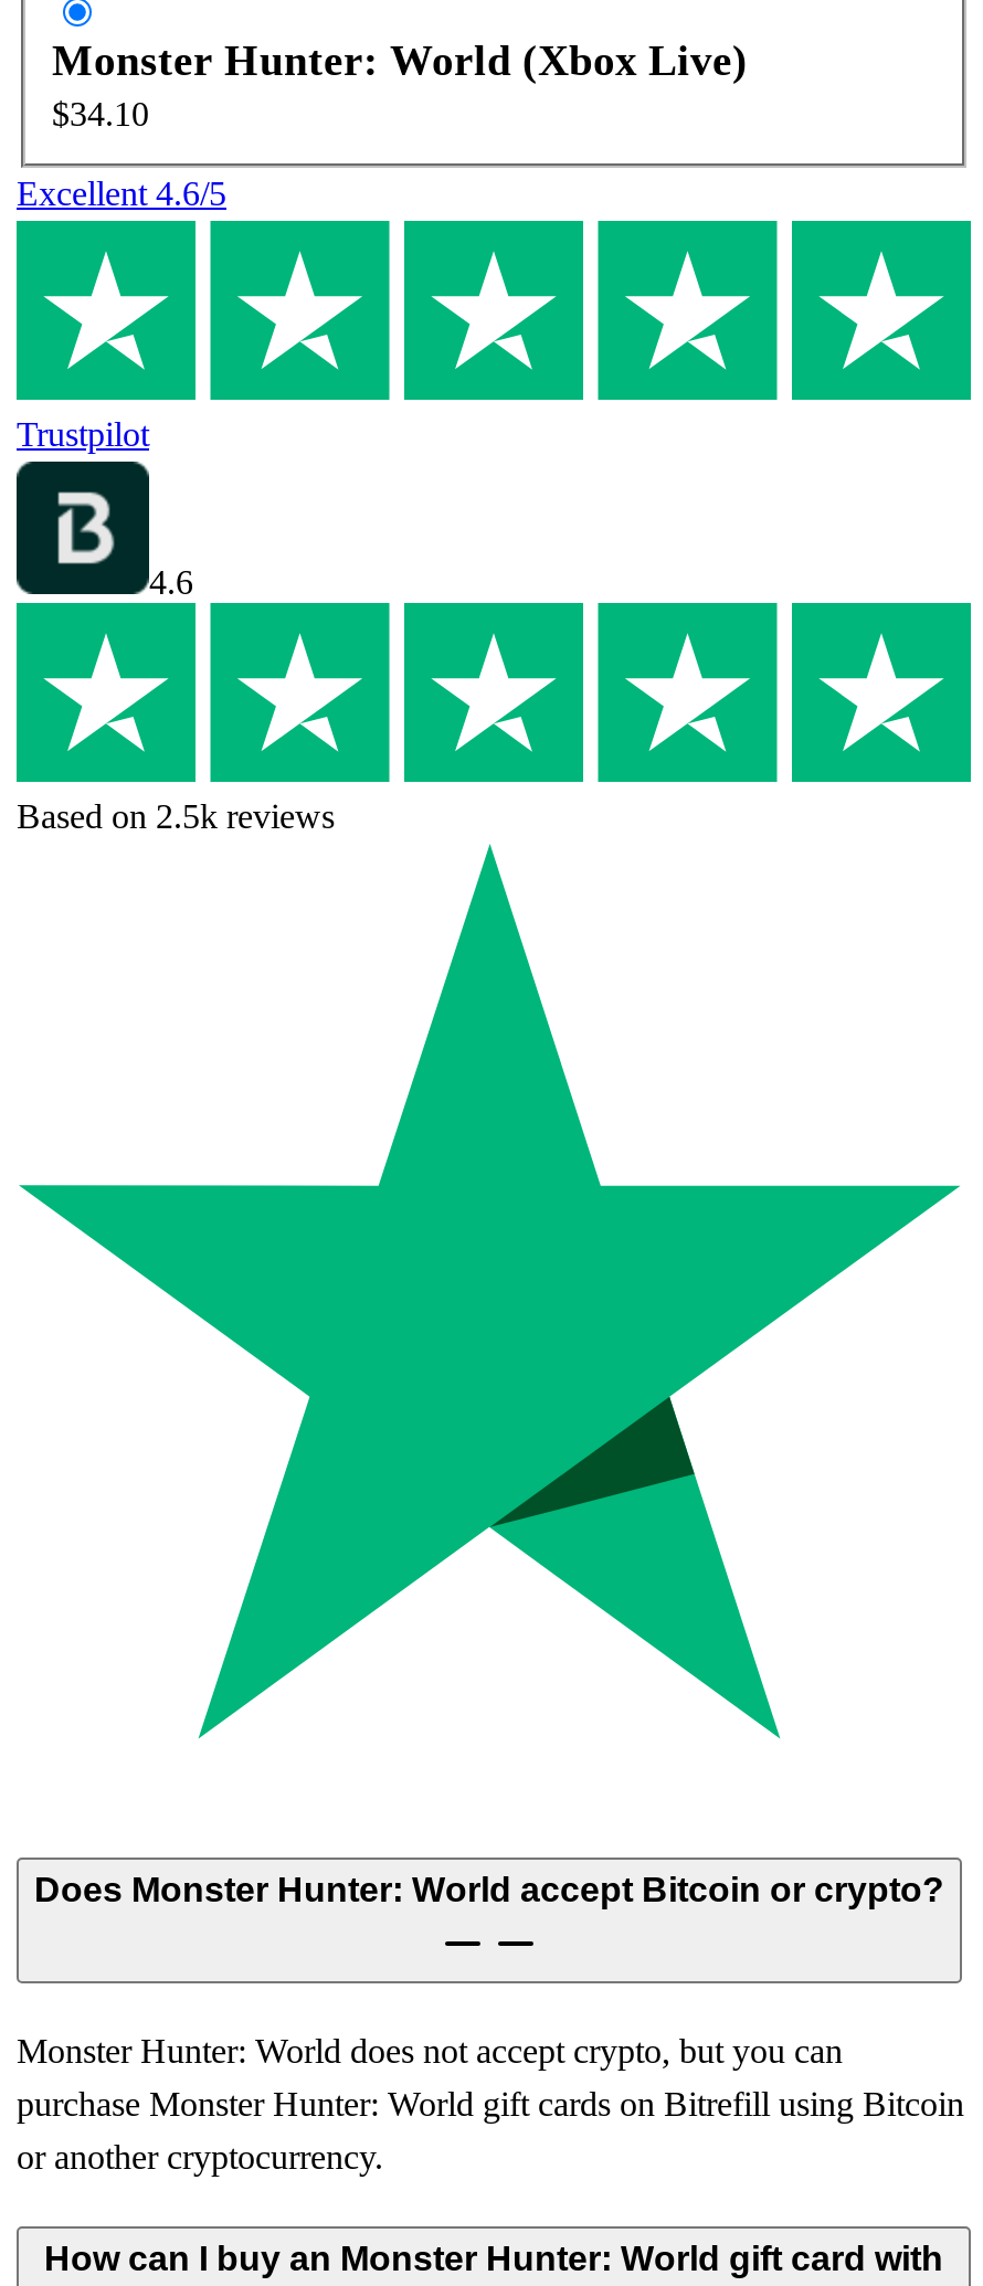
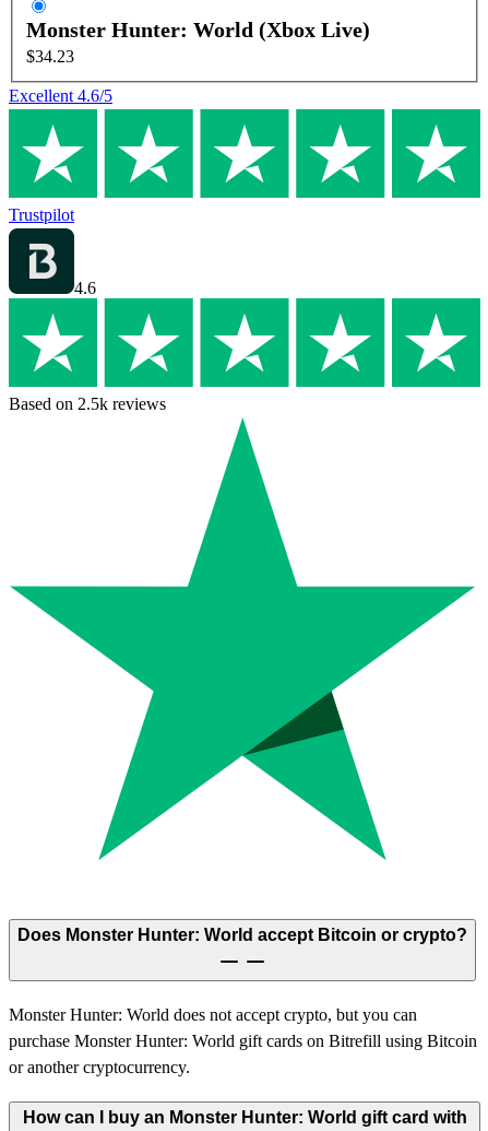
[52,94,149,132] $34.10 -> [26,47,74,65] $34.23

